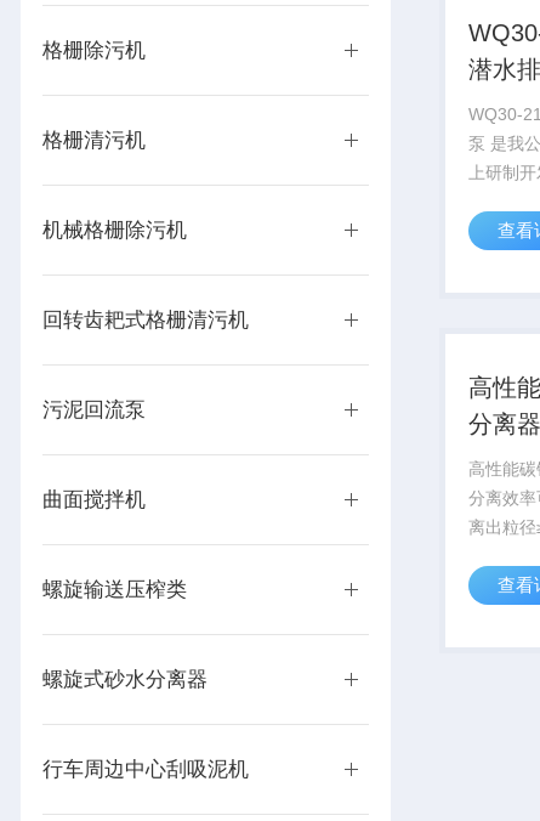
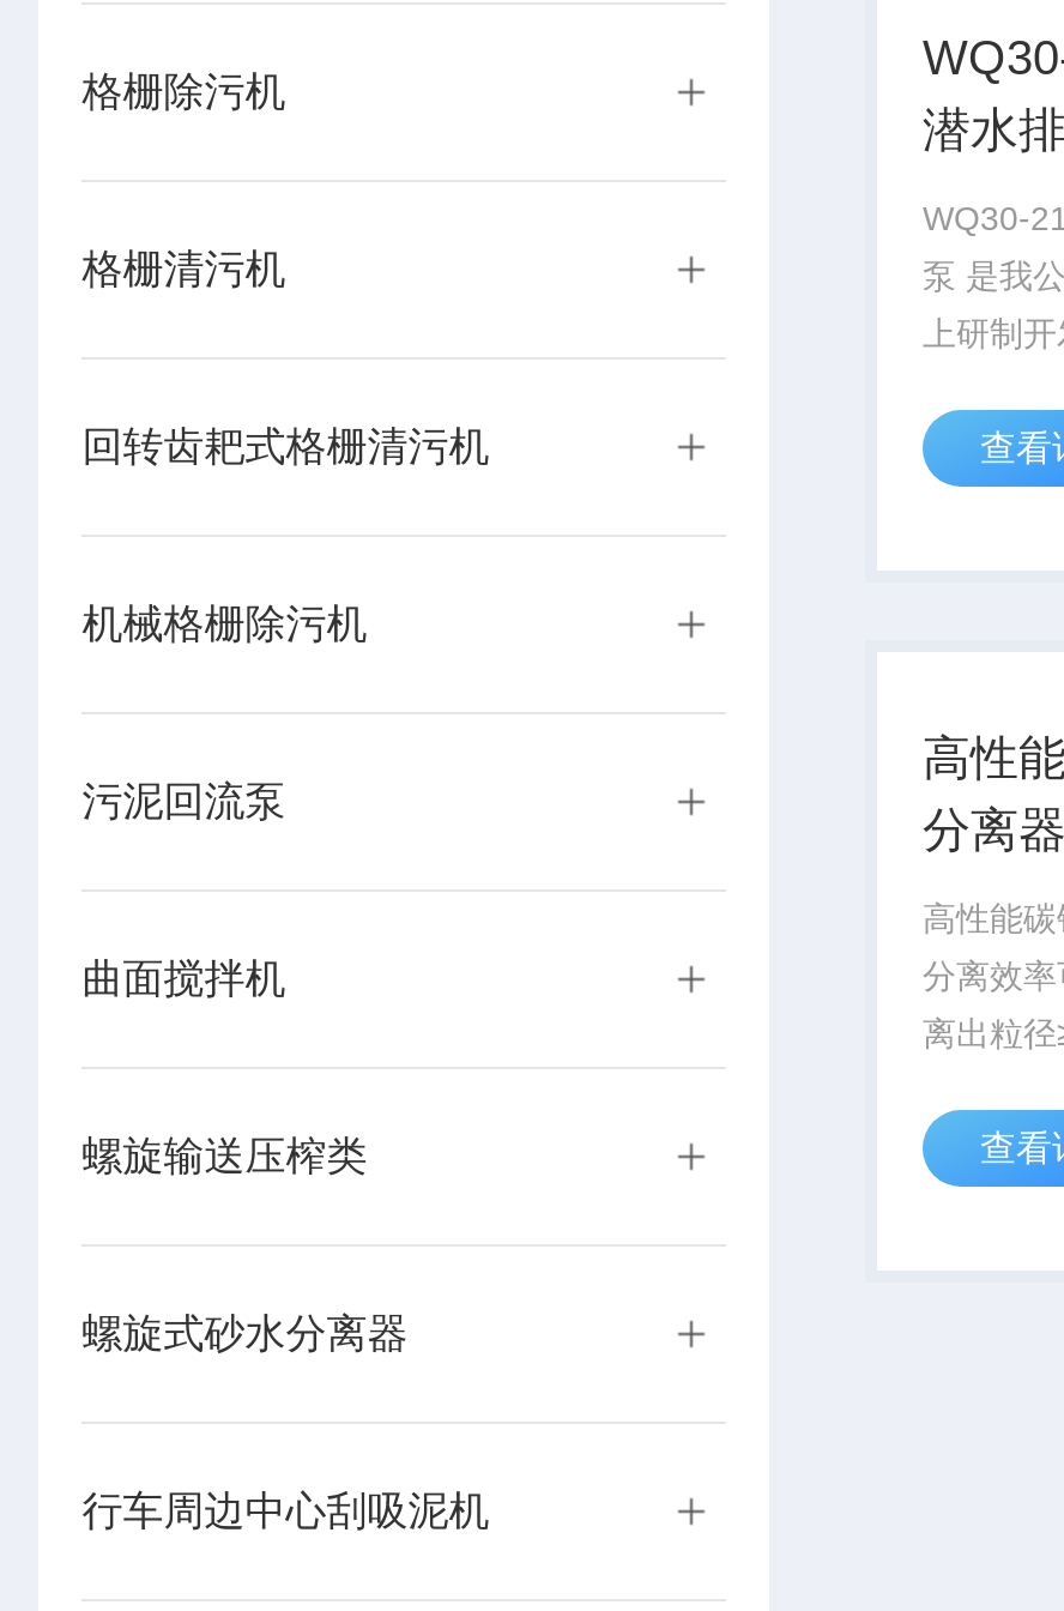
moved [43,219,187,242] -> [82,602,367,647]: 机械格栅除污机
moved [43,308,249,332] -> [82,424,490,470]: 回转齿耙式格栅清污机

